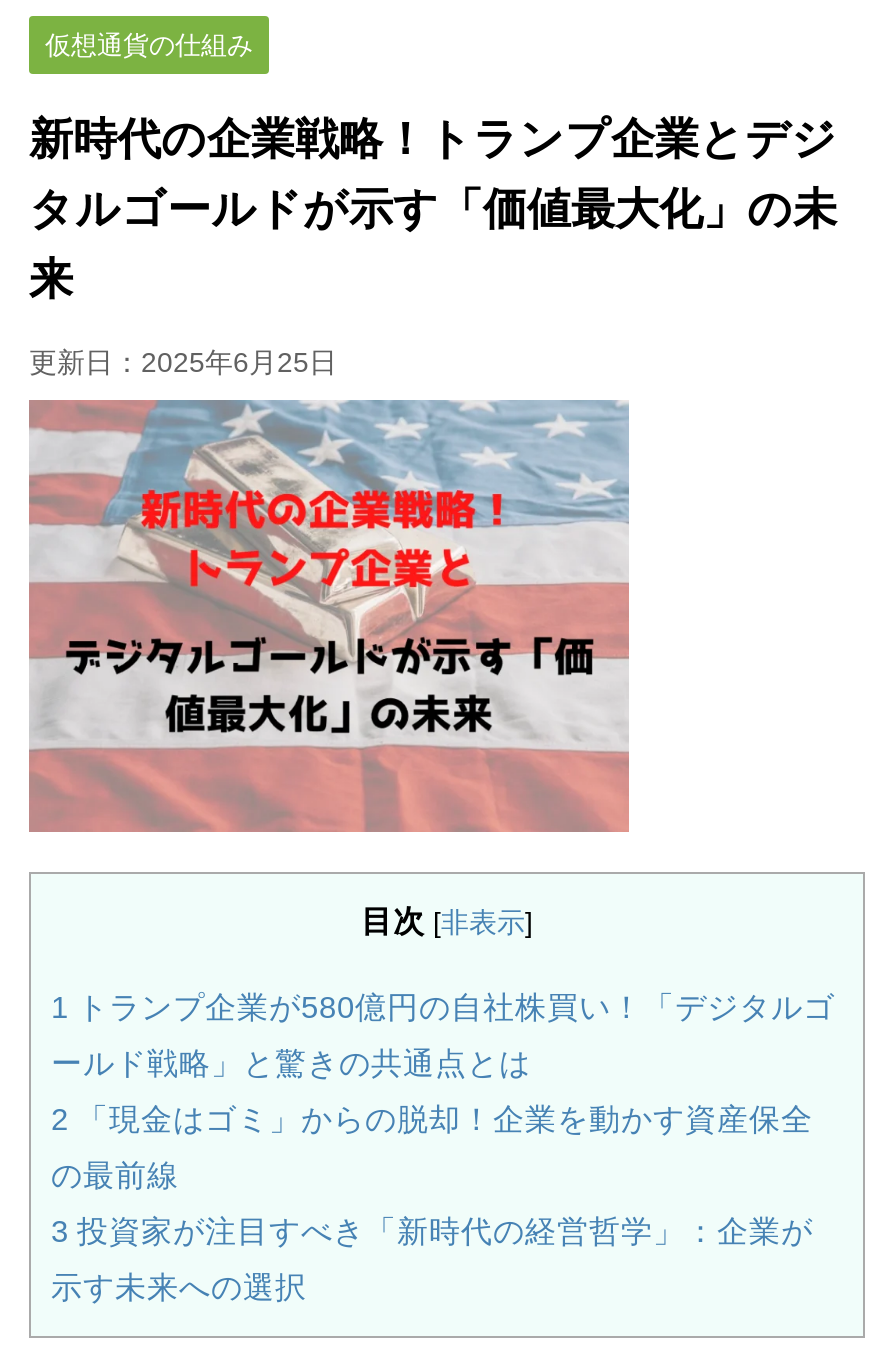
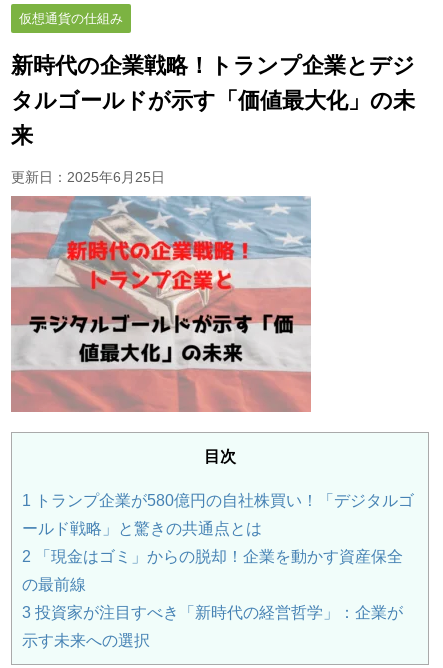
[361,904,533,938] 目次 [非表示] -> [204,448,236,465] 目次

